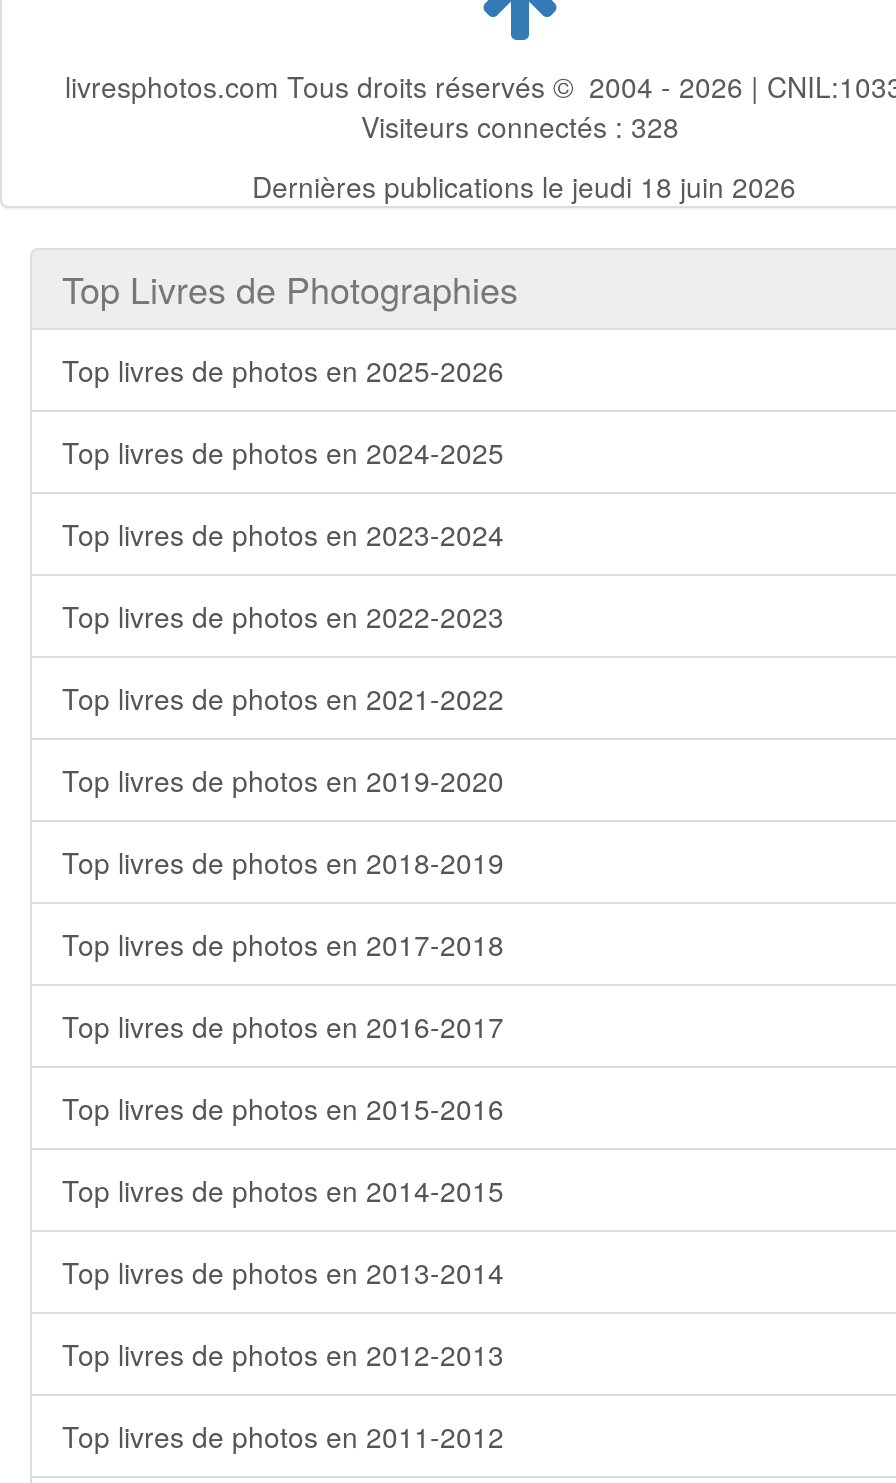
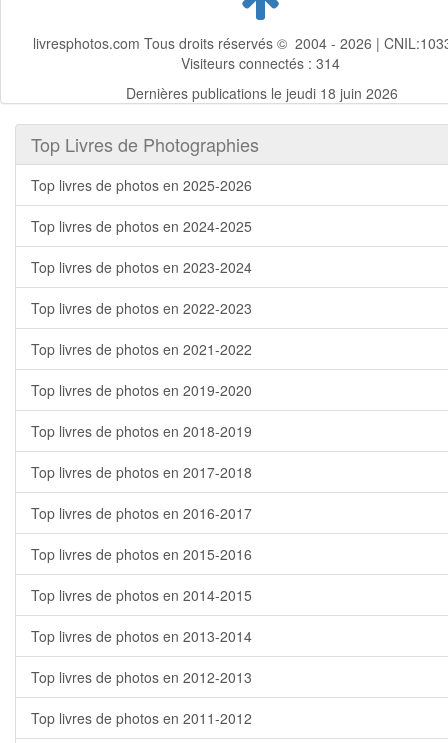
[361,106,679,146] Visiteurs connectés : 328 -> [180,53,339,73] Visiteurs connectés : 314

